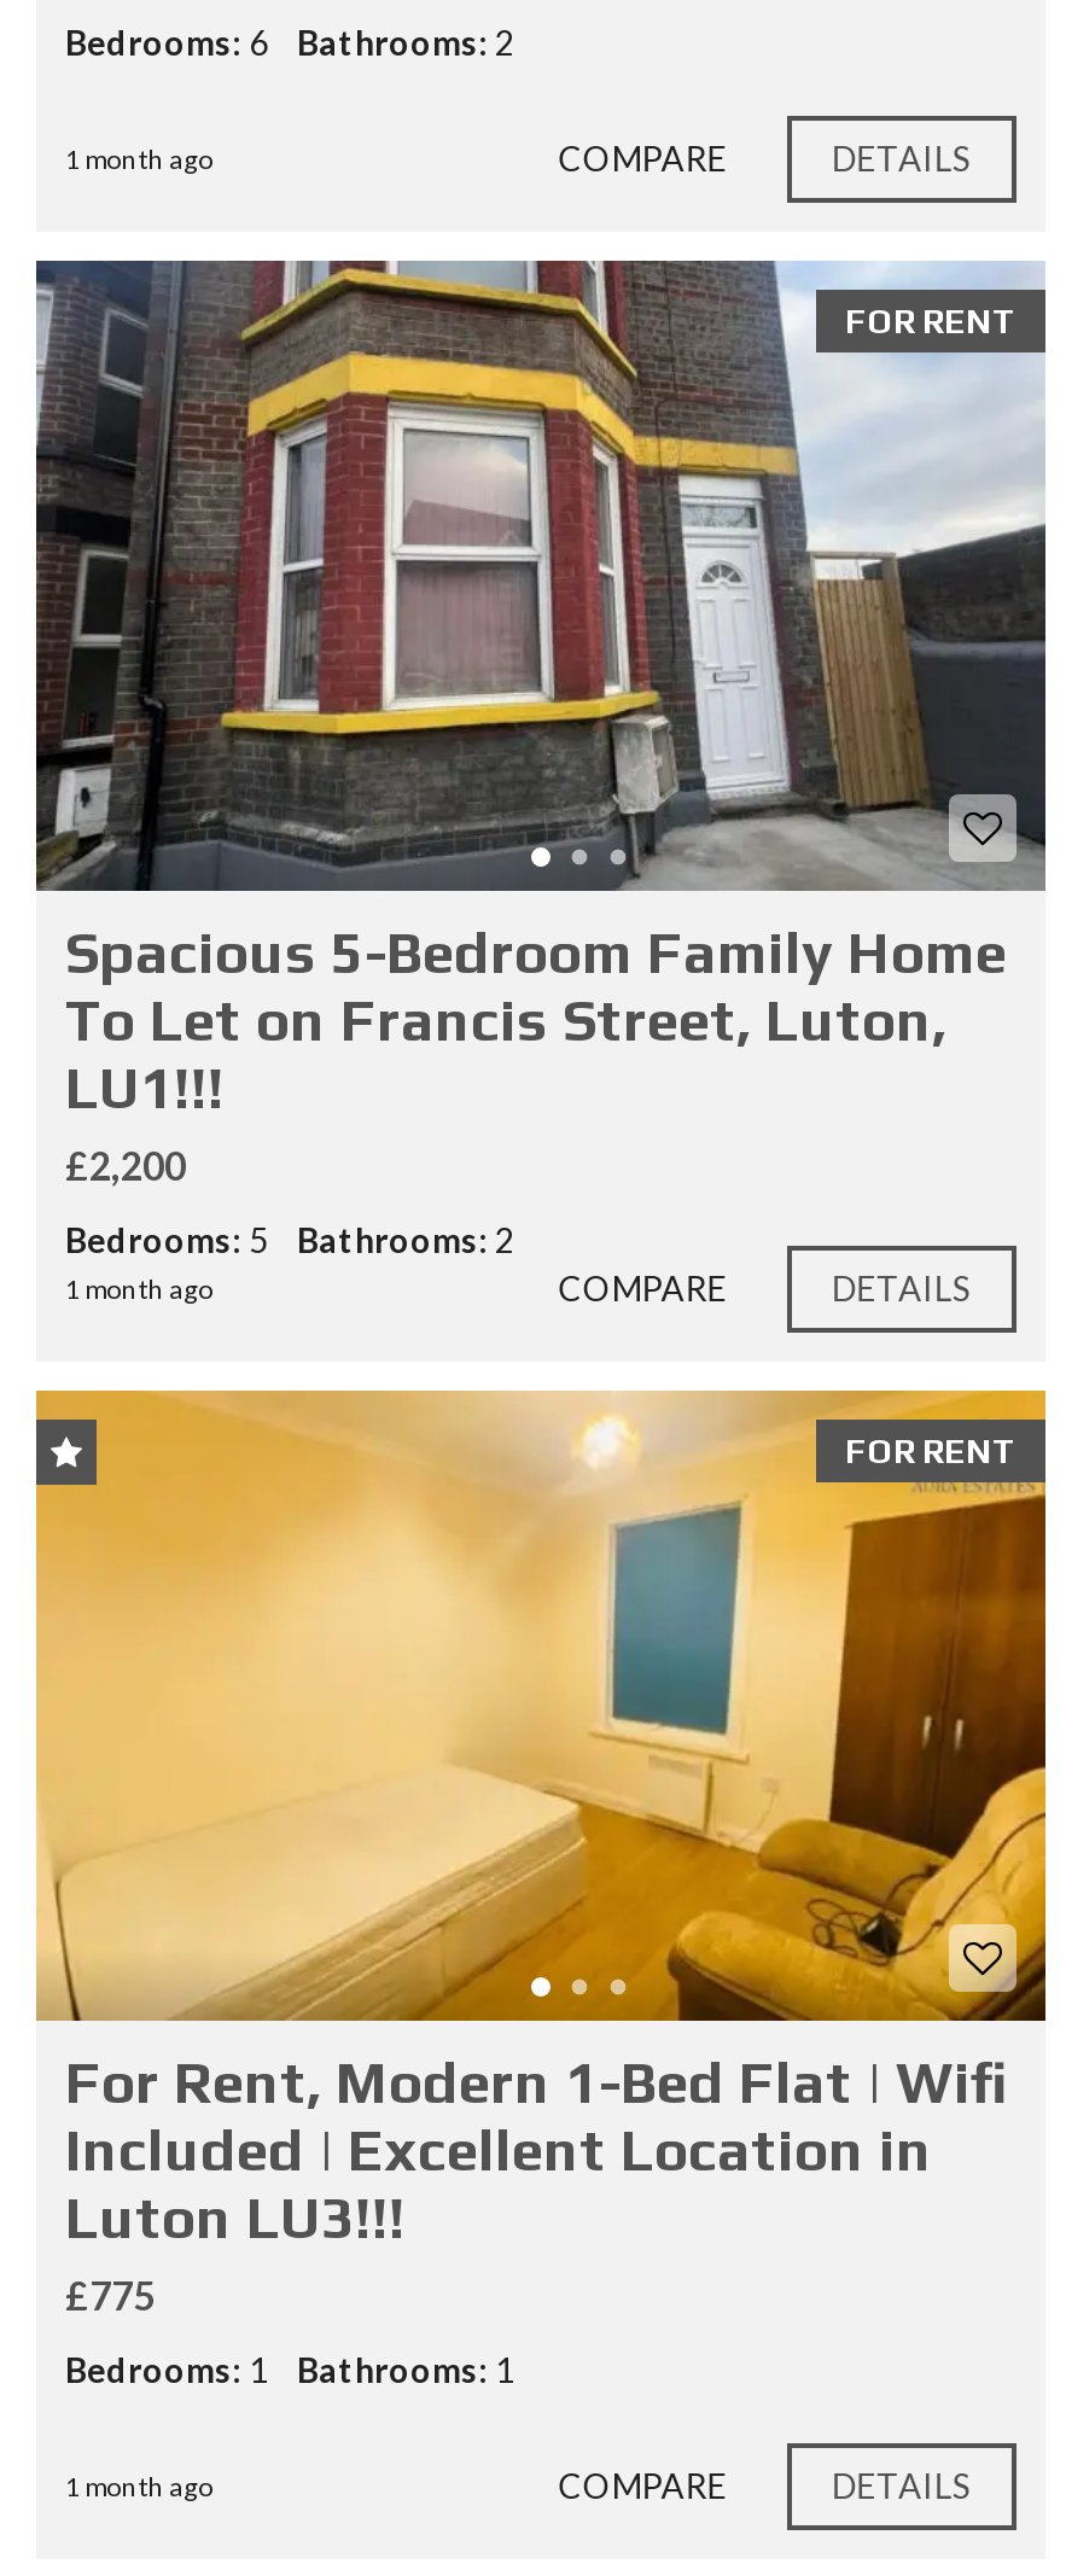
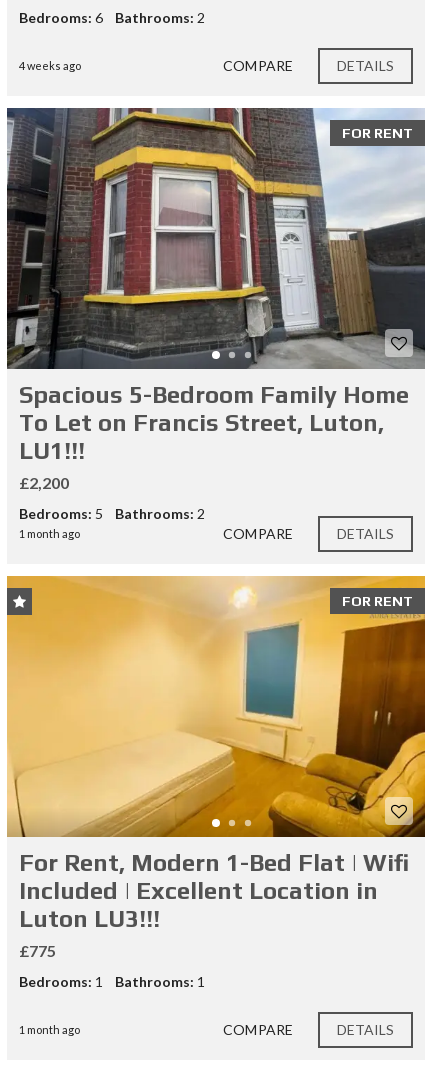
[65,141,212,173] 1 month ago -> [19,58,81,71] 4 weeks ago

